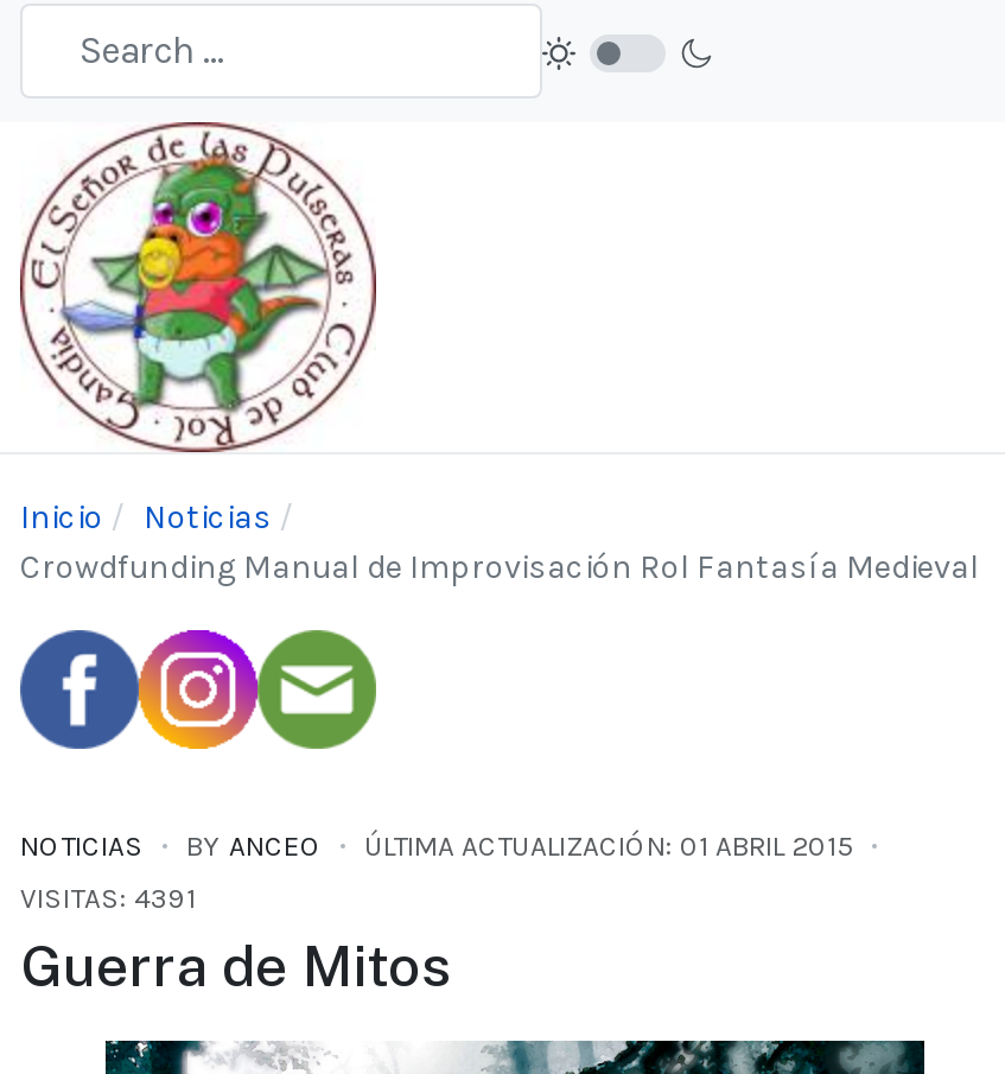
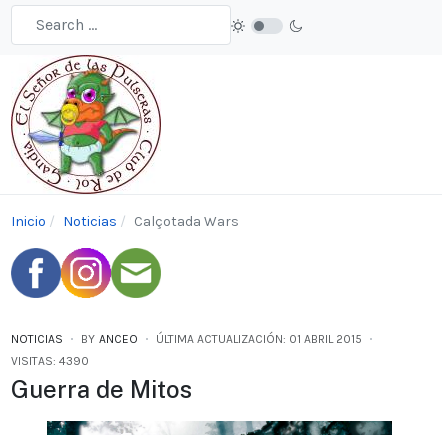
[20,548,979,588] Crowdfunding Manual de Improvisación Rol Fantasía Medieval -> [134,213,239,230] Calçotada Wars
[20,882,196,916] VISITAS: 4391 -> [11,354,89,368] VISITAS: 4390

